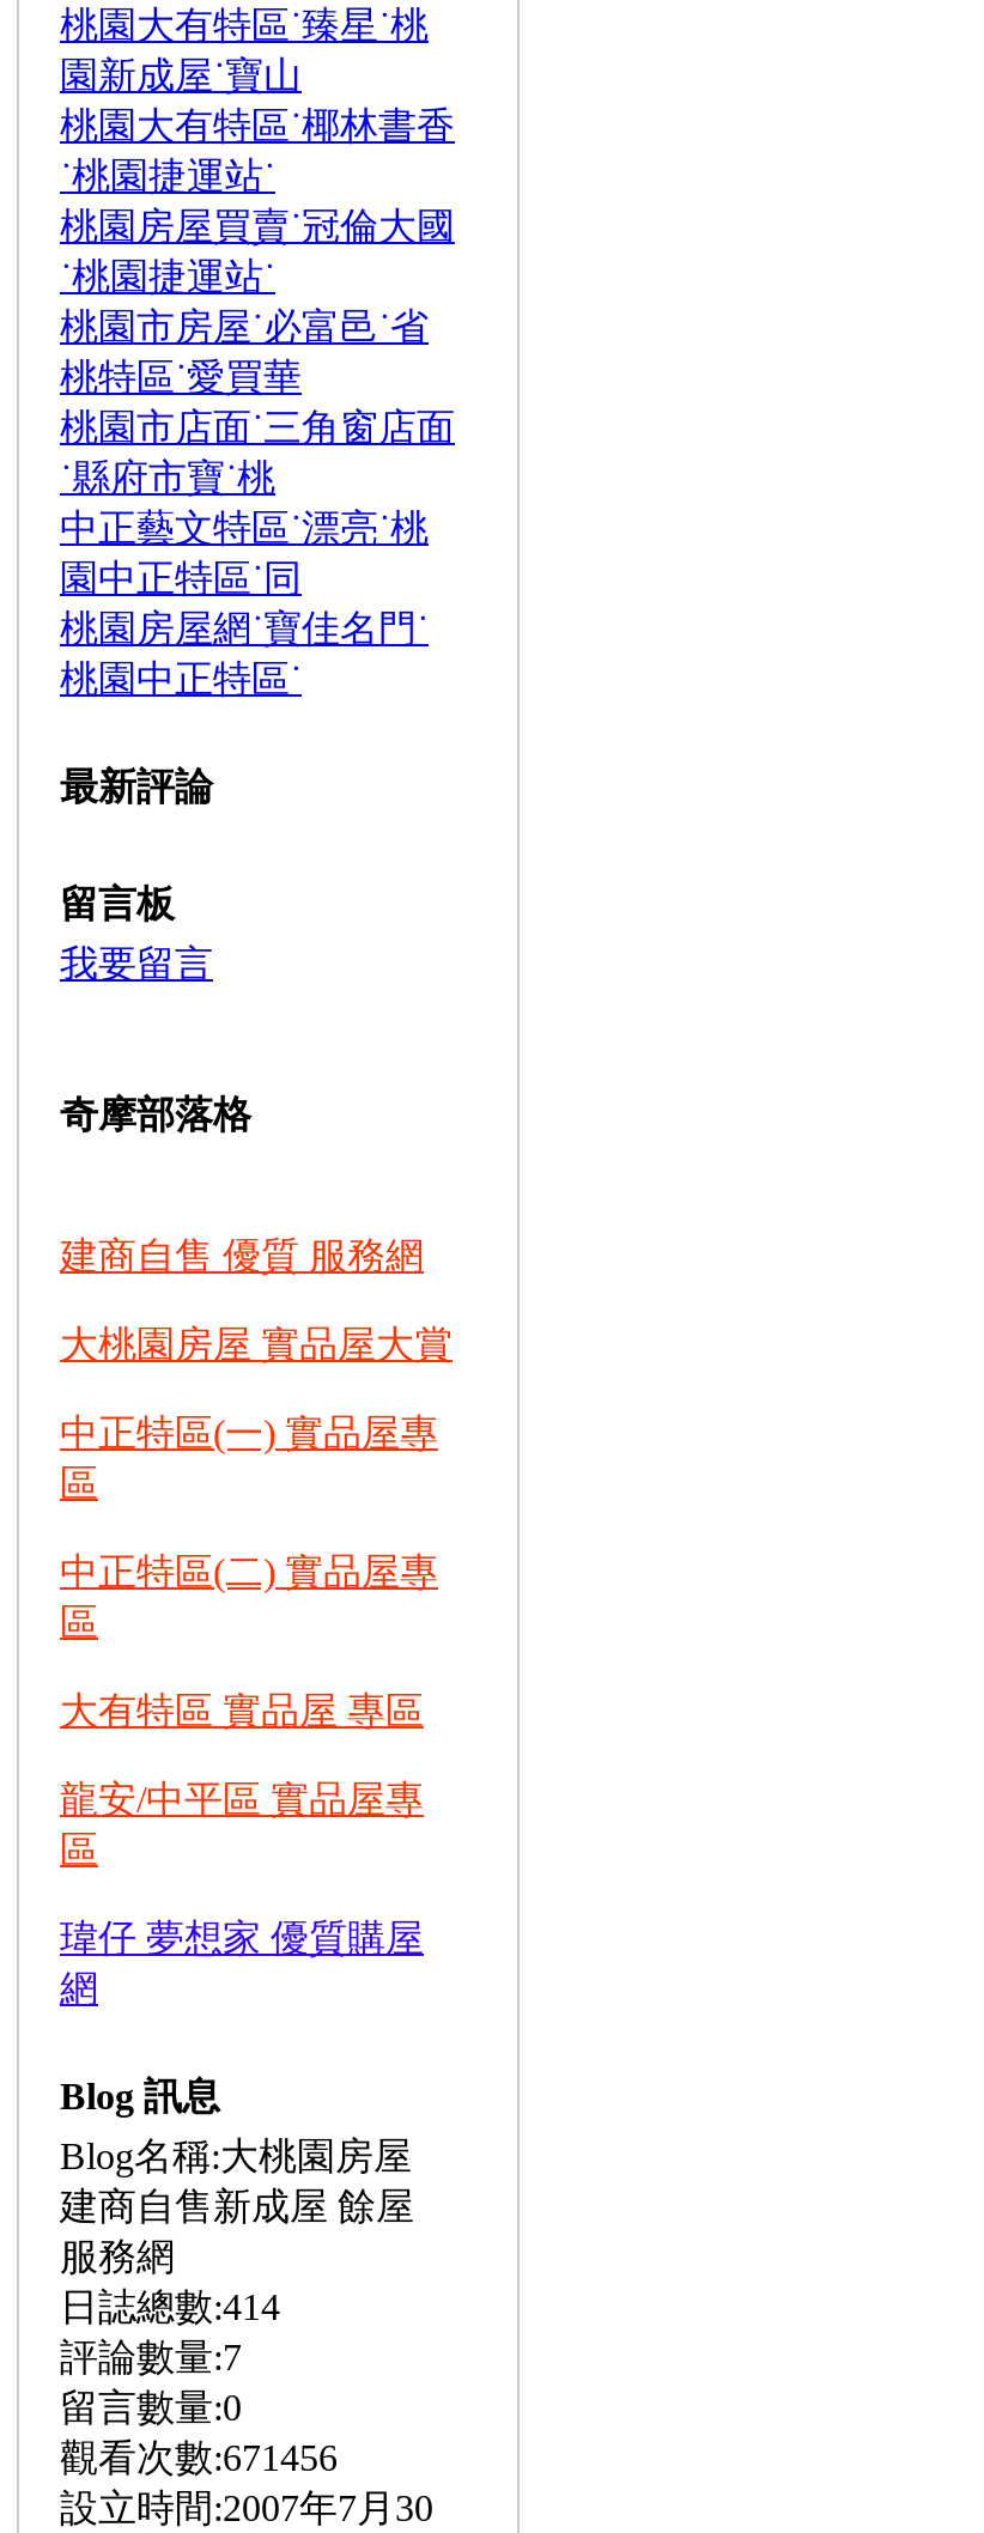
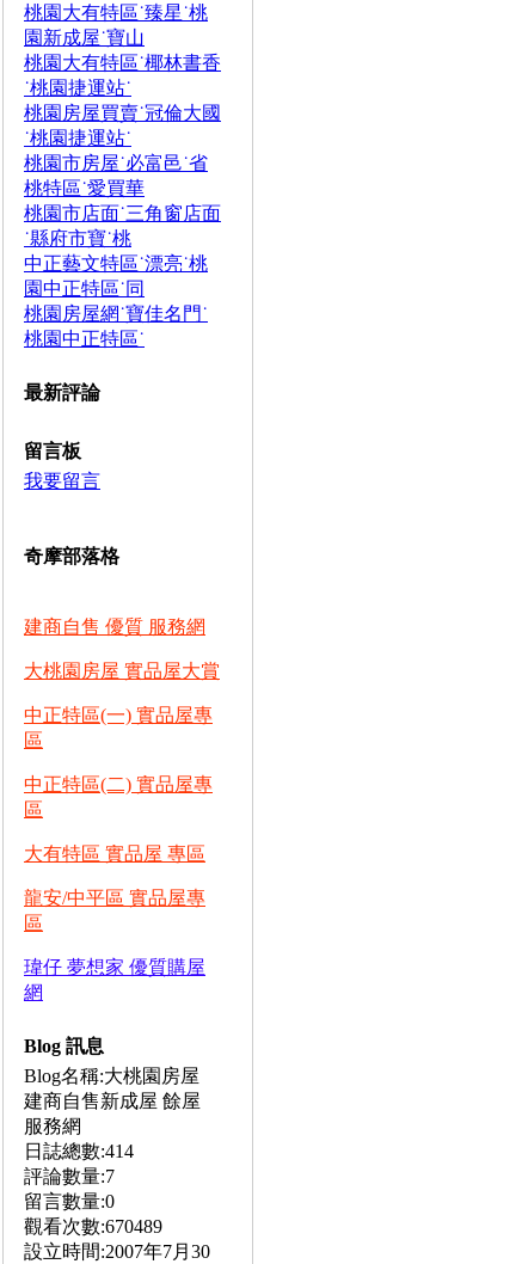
[60,2437,338,2478] 觀看次數:671456 -> [24,1216,162,1237] 觀看次數:670489

